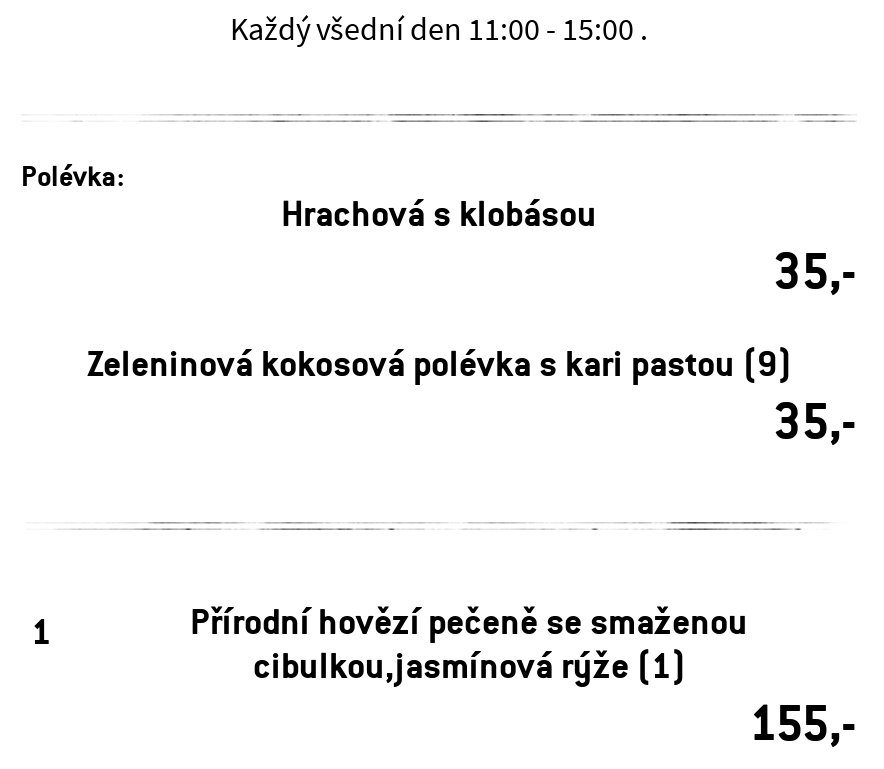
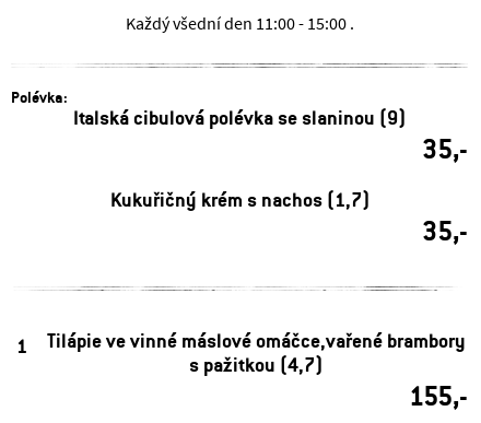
[281,190,597,236] Hrachová s klobásou -> [73,104,406,130] Italská cibulová polévka se slaninou (9)
[87,340,791,386] Zeleninová kokosová polévka s kari pastou (9) -> [110,186,369,212] Kukuřičný krém s nachos (1,7)
[190,598,748,688] Přírodní hovězí pečeně se smaženou | cibulkou,jasmínová rýže (1) -> [46,327,465,377] Tilápie ve vinné máslové omáčce,vařené brambory | s pažitkou (4,7)

